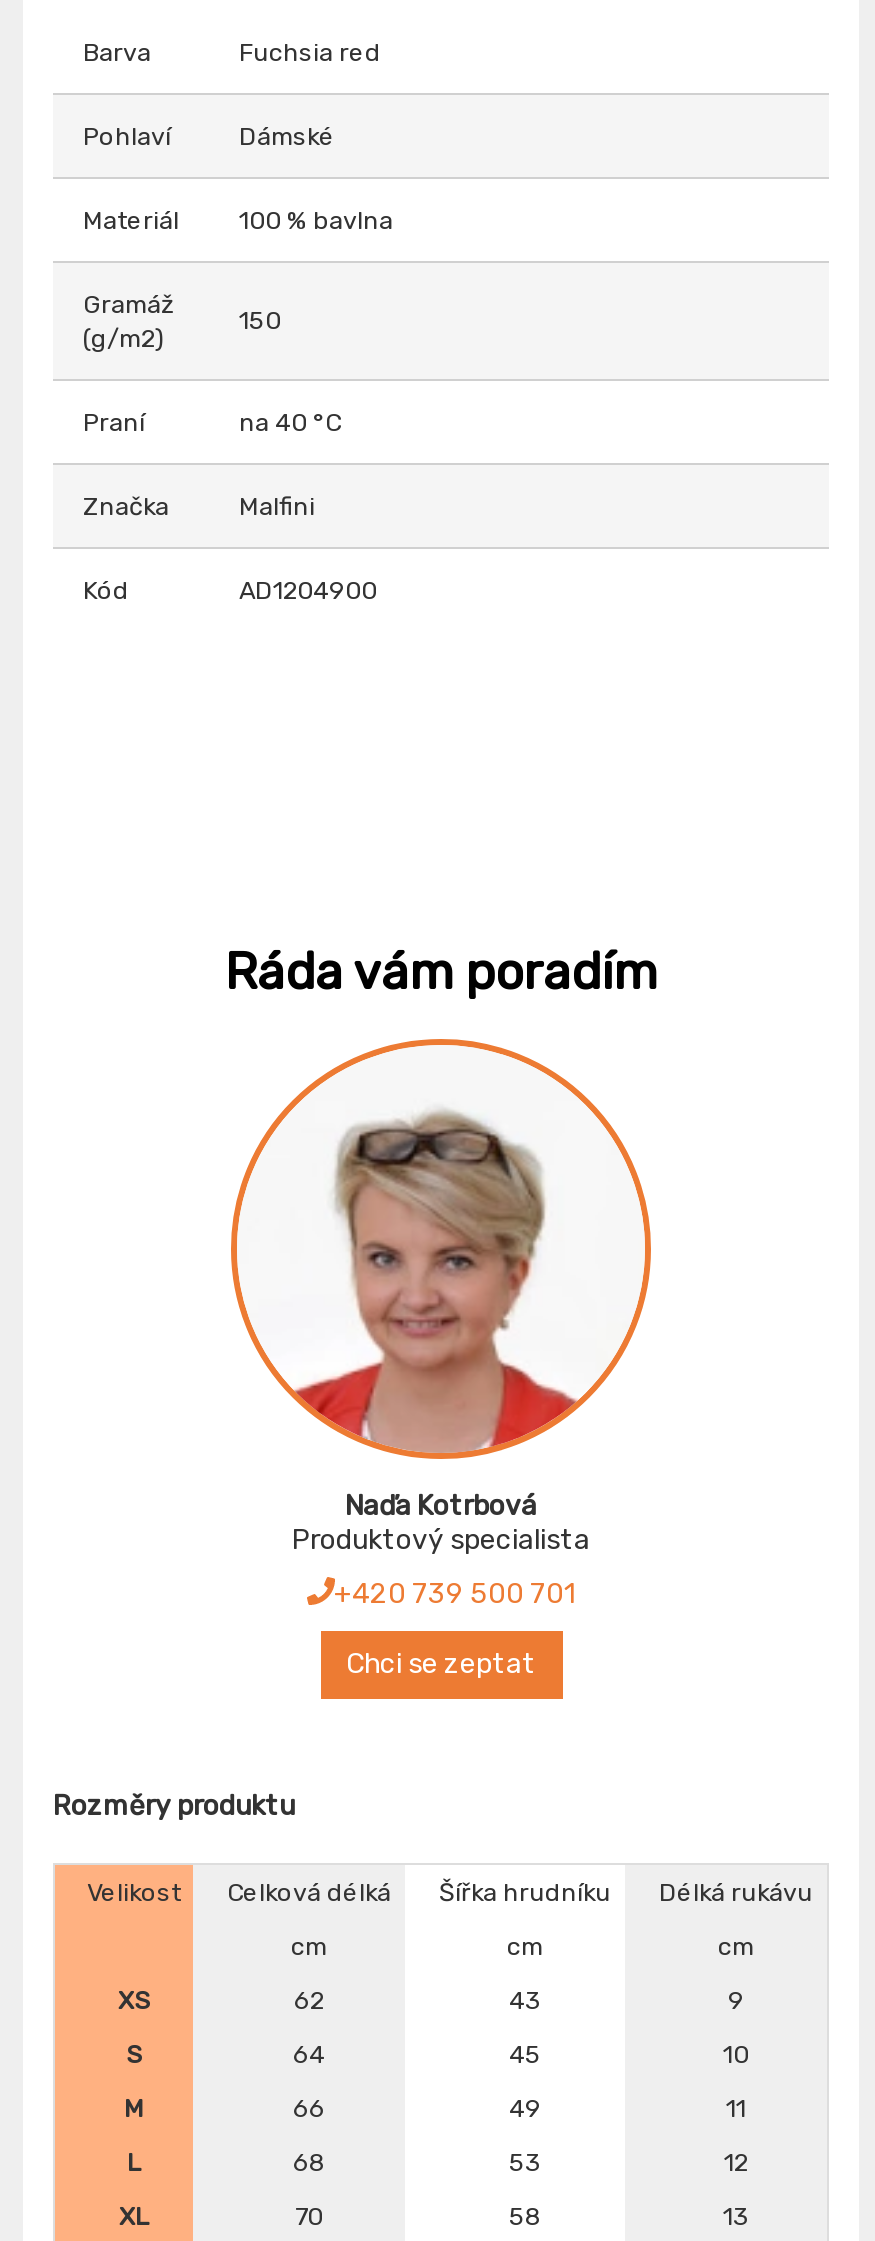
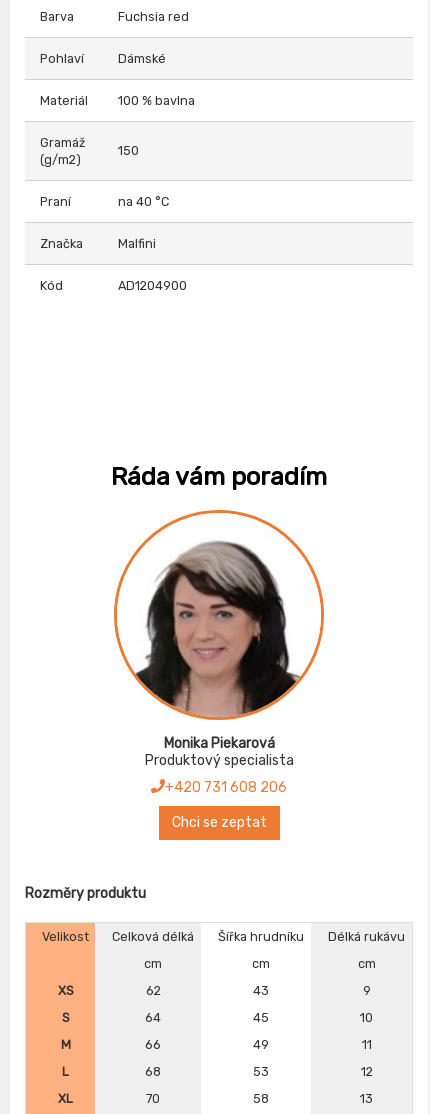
[275,1103,603,1522] [image] | Naďa Kotrbová -> [135,541,300,751] [image] | Monika Piekarová
[334,1576,576,1610] +420 739 500 701 -> [165,778,287,795] +420 731 608 206

